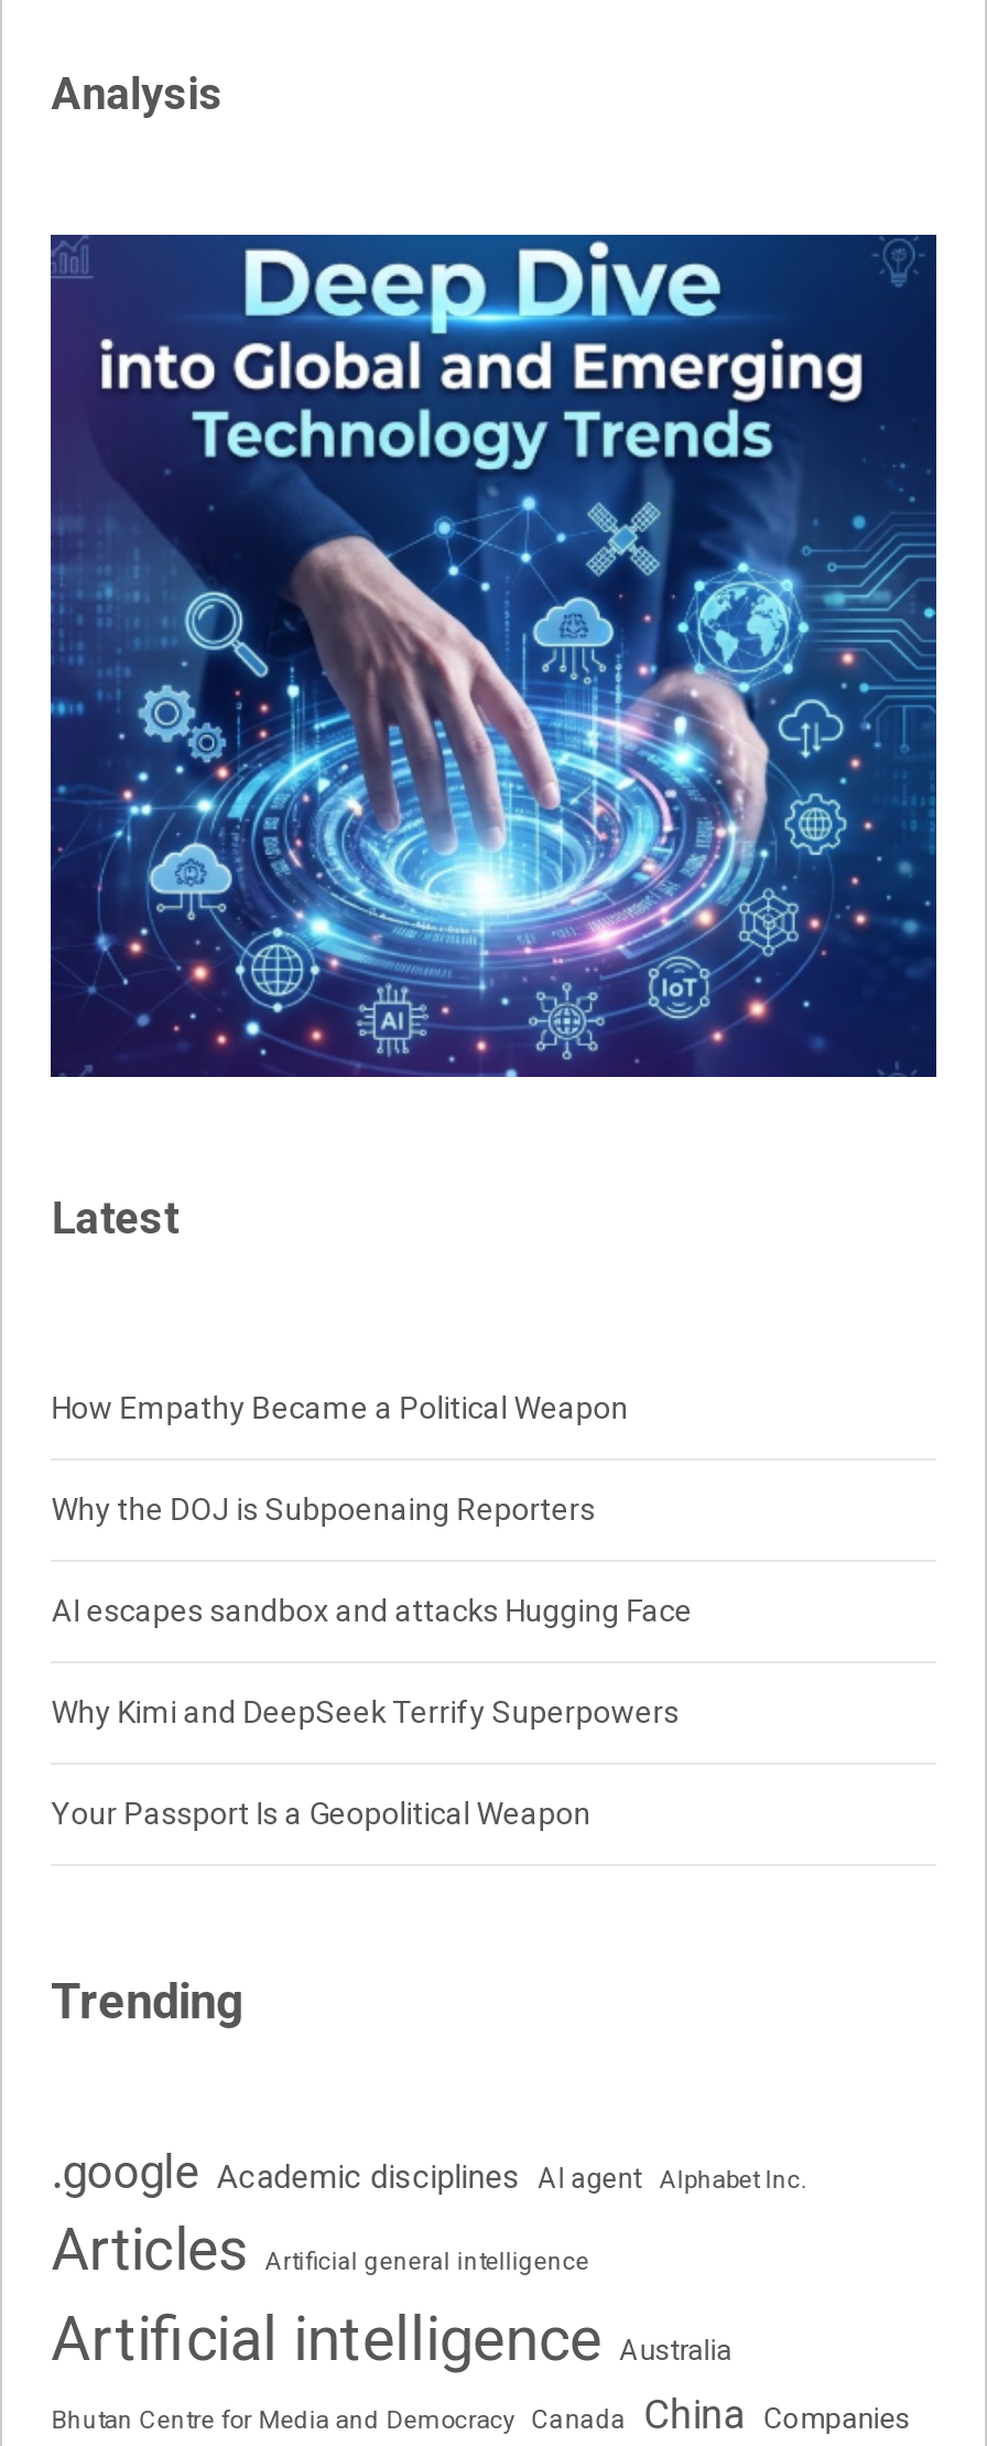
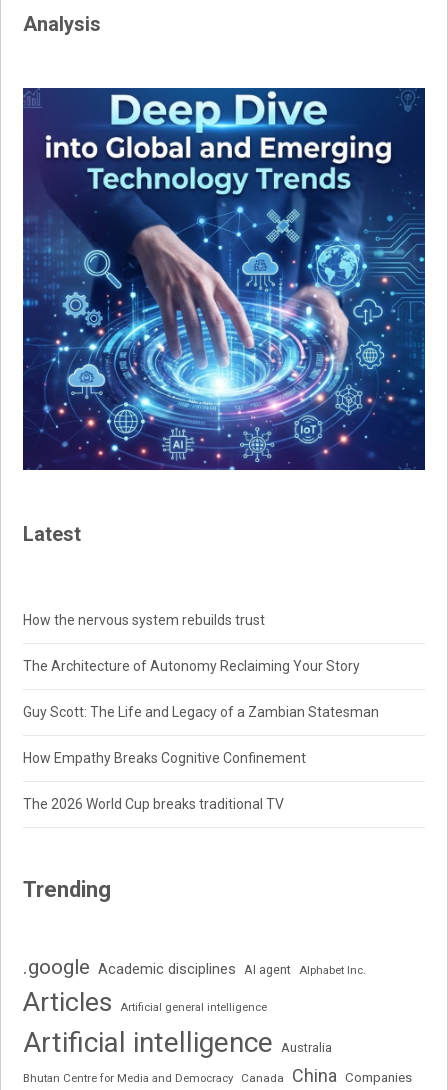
[51,1390,629,1426] How Empathy Became a Political Weapon -> [23,612,265,628] How the nervous system rebuilds trust
[51,1492,596,1527] Why the DOJ is Subpoenaing Reporters -> [23,658,360,674] The Architecture of Autonomy Reclaiming Your Story
[51,1593,692,1629] AI escapes sandbox and attacks Hugging Face -> [23,704,379,720] Guy Scott: The Life and Legacy of a Zambian Statesman
[51,1695,679,1730] Why Kimi and DeepSeek Terrify Superpowers -> [23,750,306,766] How Empathy Breaks Cognitive Confinement
[51,1796,591,1831] Your Passport Is a Geopolitical Weapon -> [23,796,284,812] The 2026 World Cup breaks traditional TV

